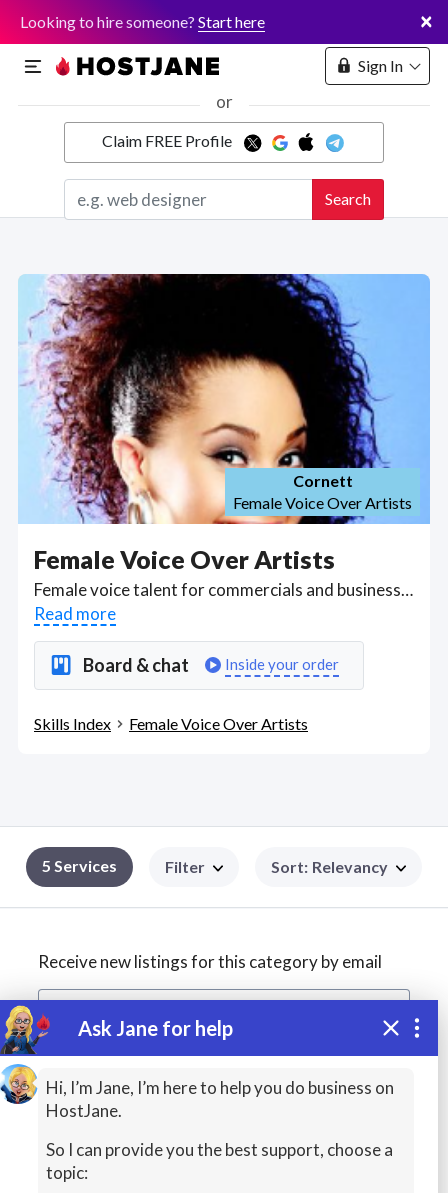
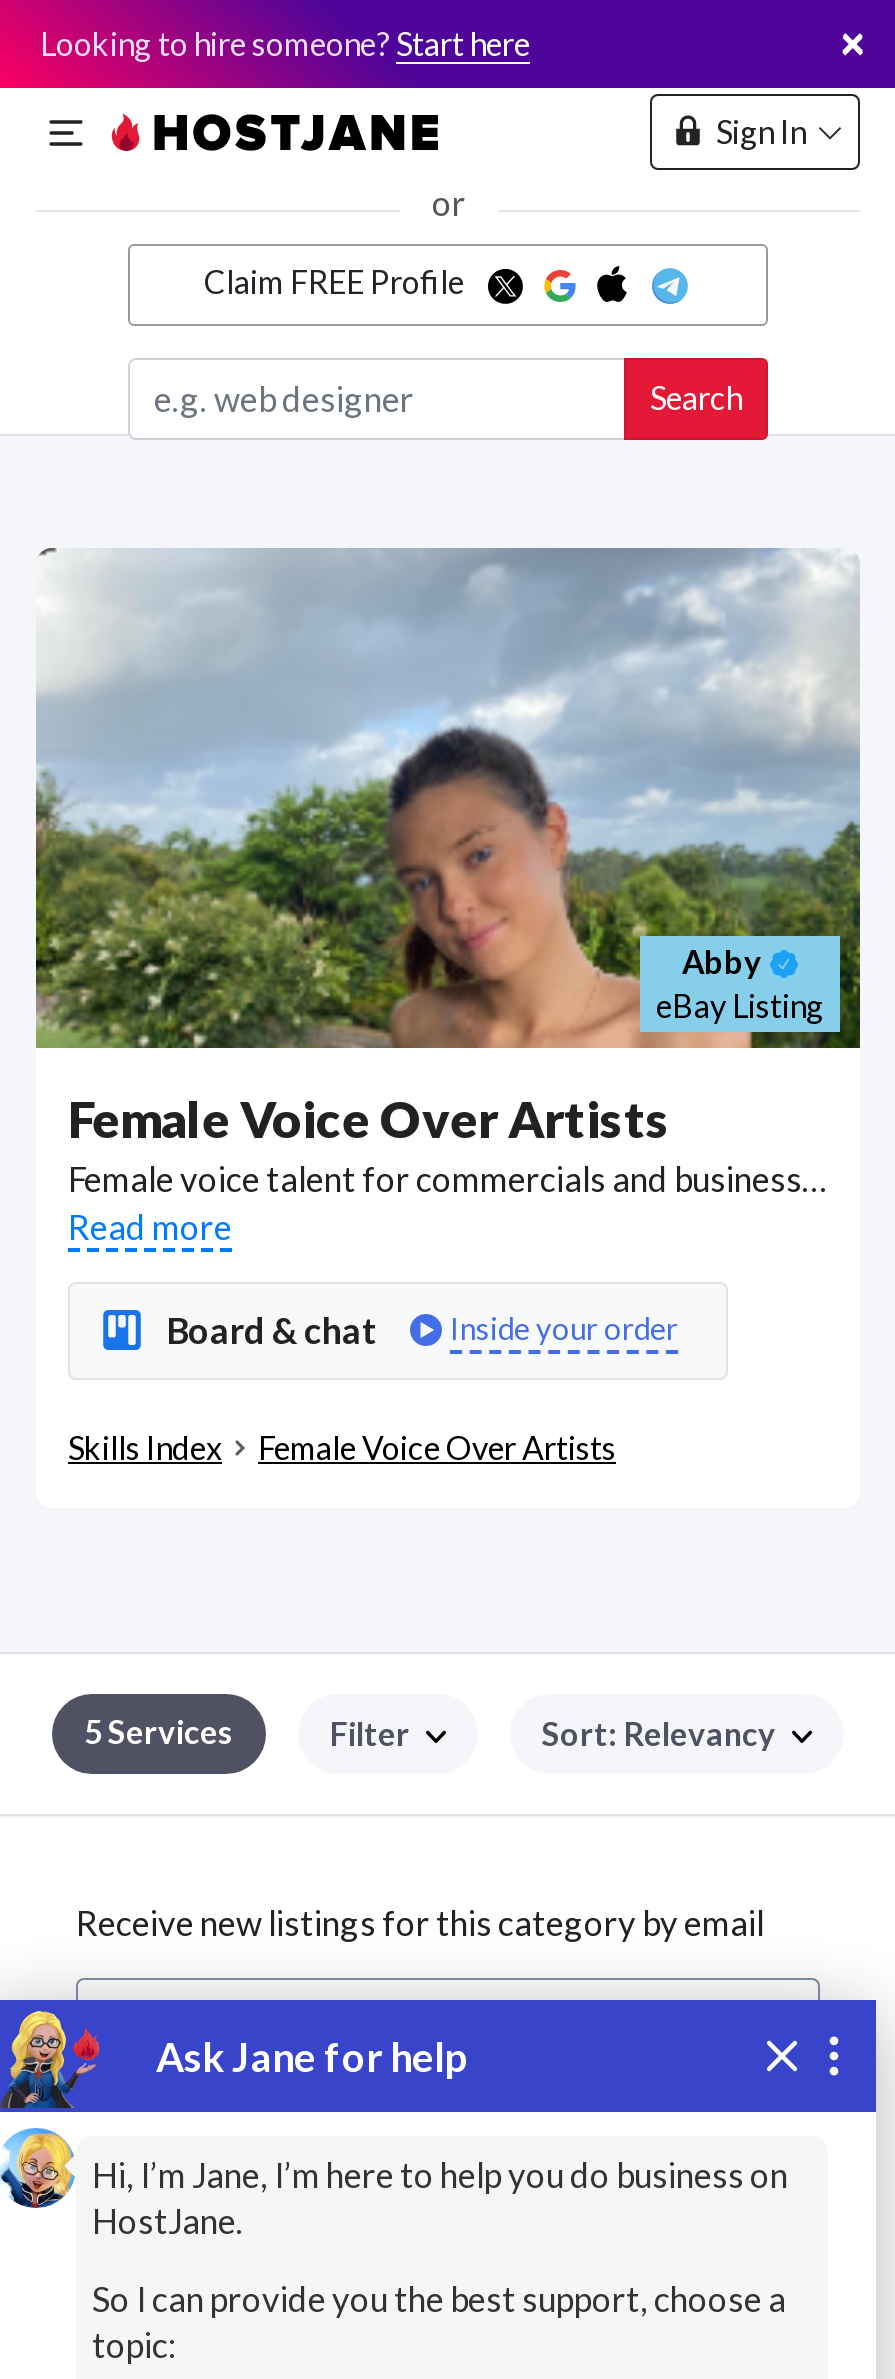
[18,273,430,525] [image] | Cornett | Female Voice Over Artists -> [34,546,862,1050] [image] | Abby | eBay Listing

